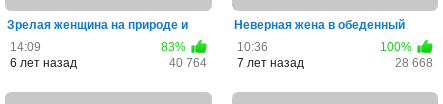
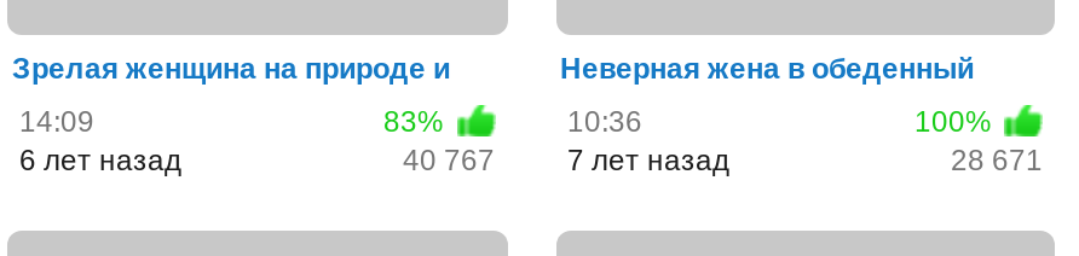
[168,56,206,70] 40 764 -> [403,144,495,178] 40 767
[395,56,433,70] 28 668 -> [951,144,1043,178] 28 671

